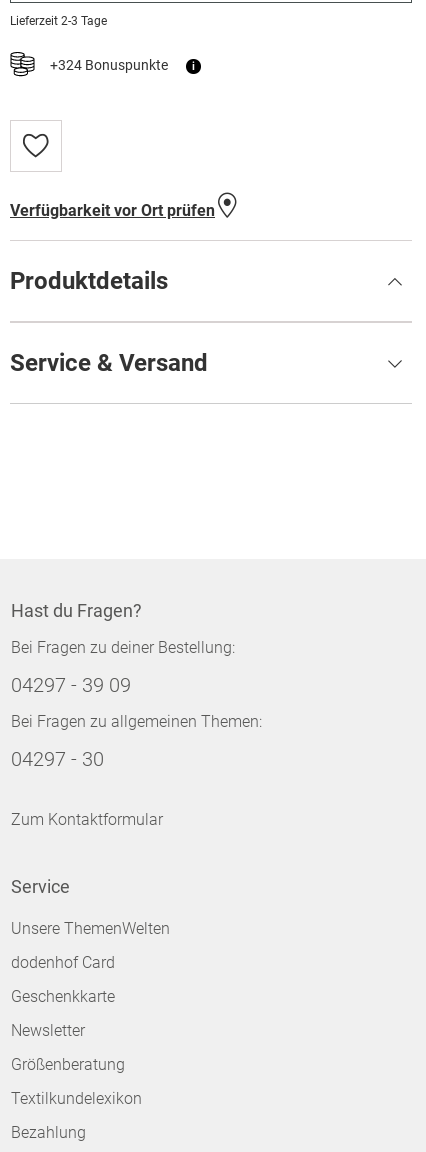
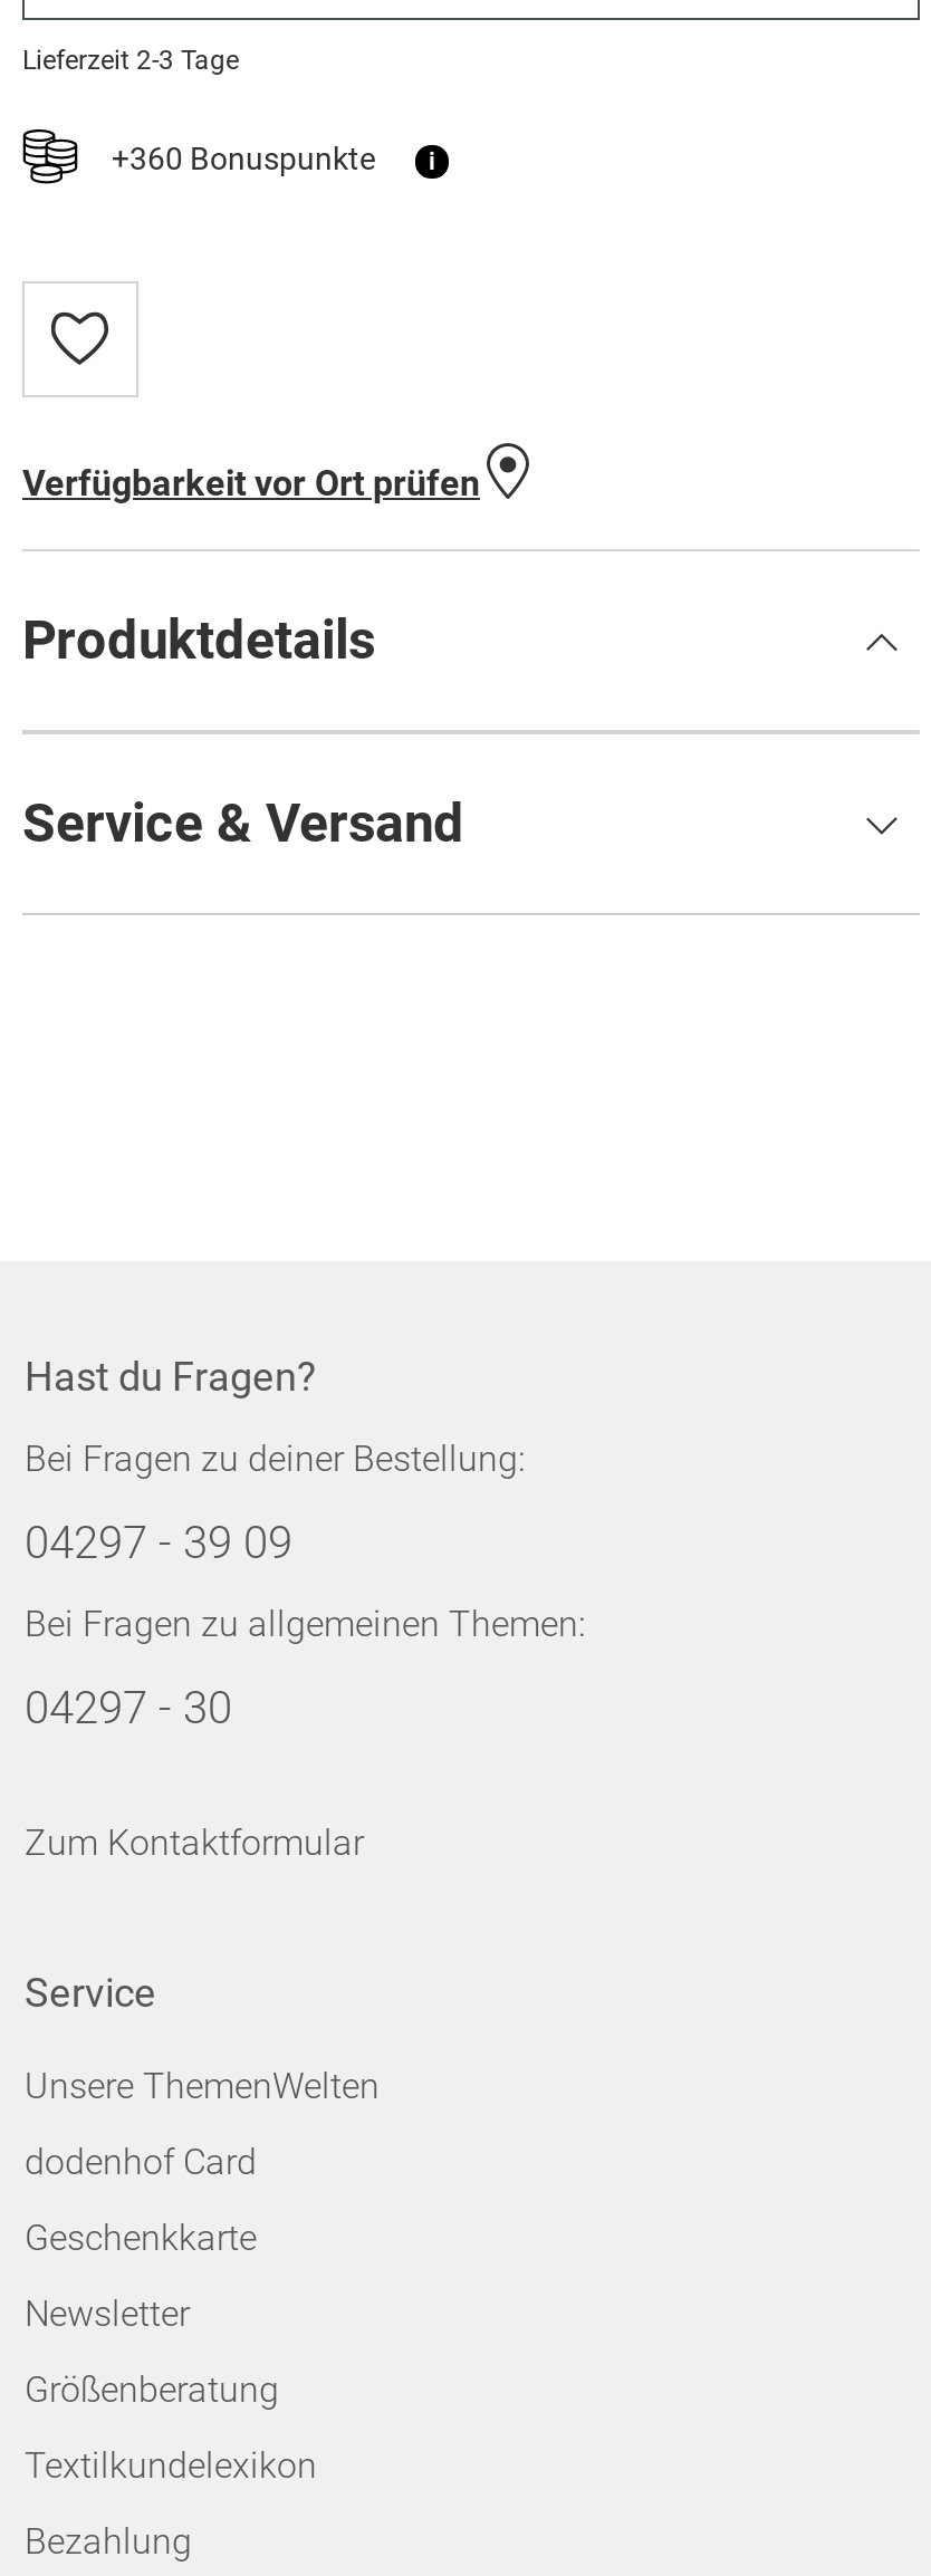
[50,57,168,73] +324 Bonuspunkte -> [112,141,375,176] +360 Bonuspunkte

